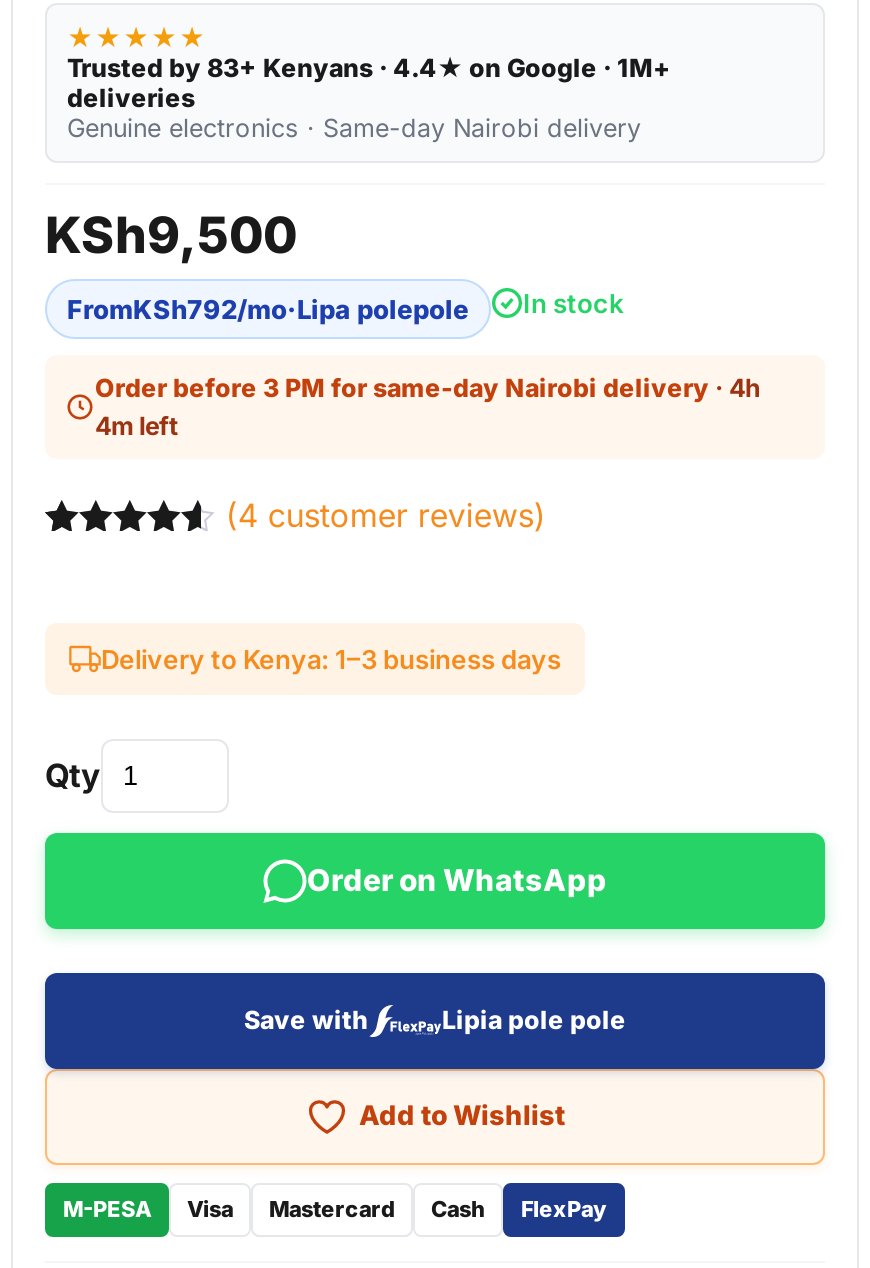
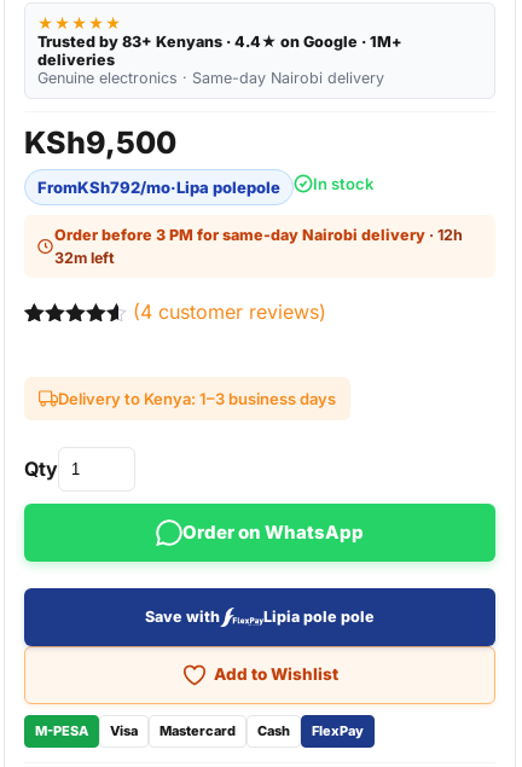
[95,373,761,403] Order before 3 PM for same-day Nairobi delivery · 4h -> [54,226,462,244] Order before 3 PM for same-day Nairobi delivery · 12h
[95,411,179,441] 4m left -> [54,249,114,267] 32m left

